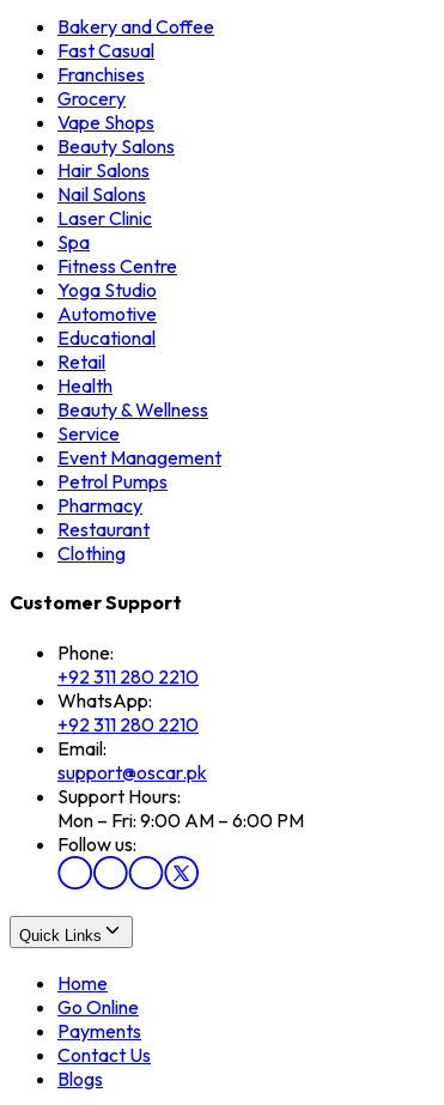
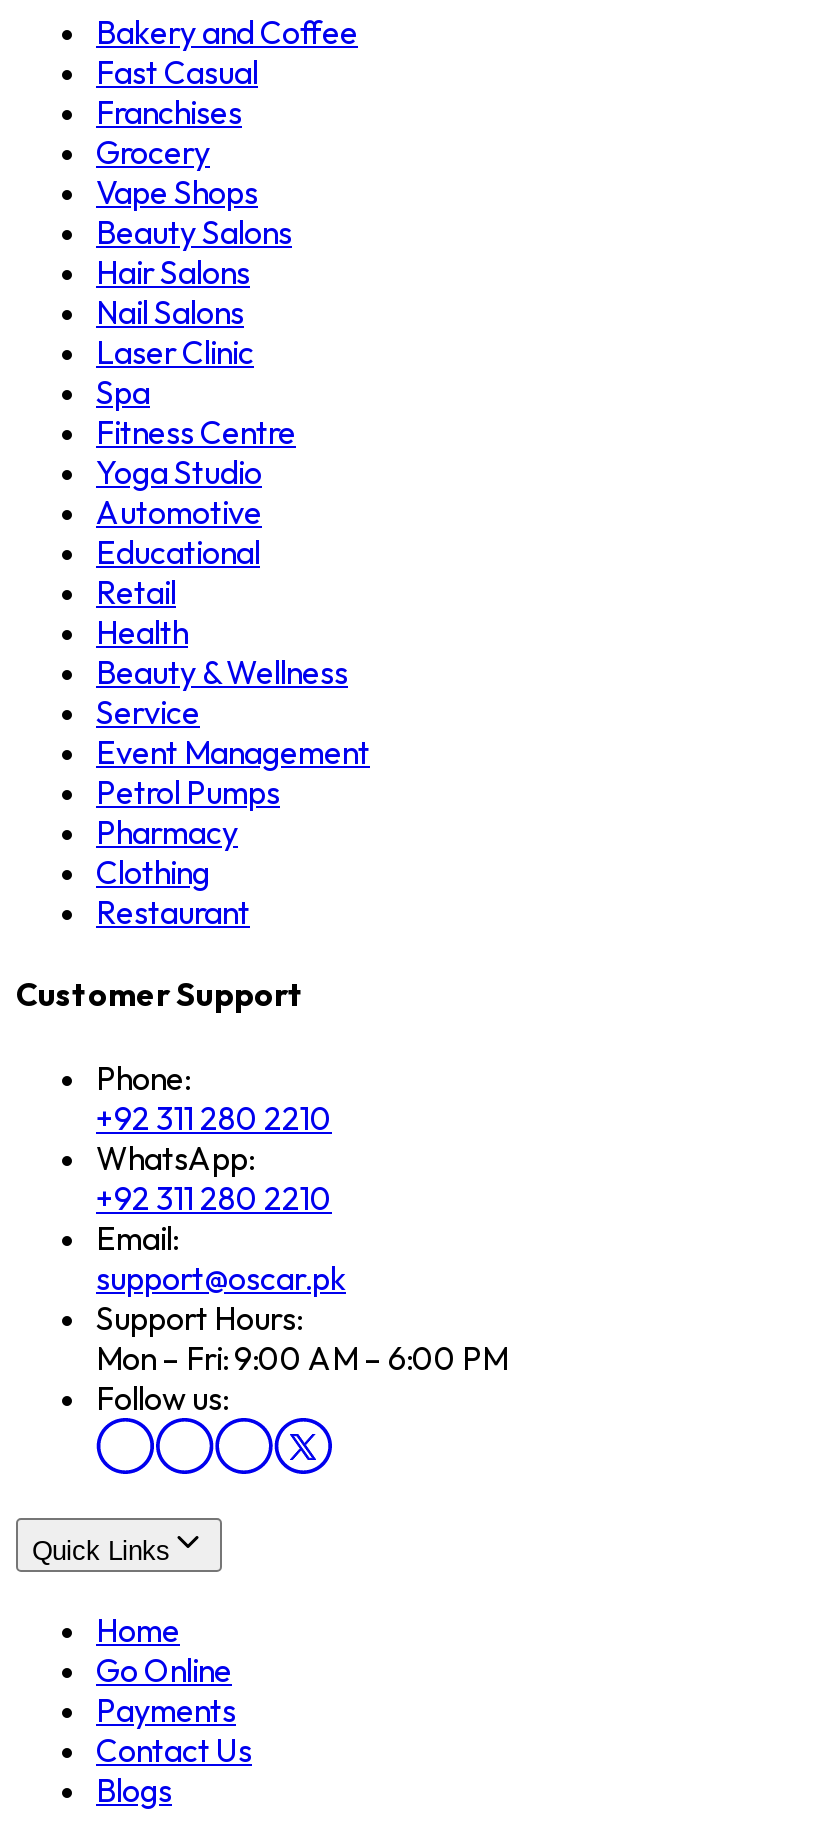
moved [57,517,150,541] -> [96,892,250,932]: Restaurant
moved [57,541,126,565] -> [96,852,210,892]: Clothing

